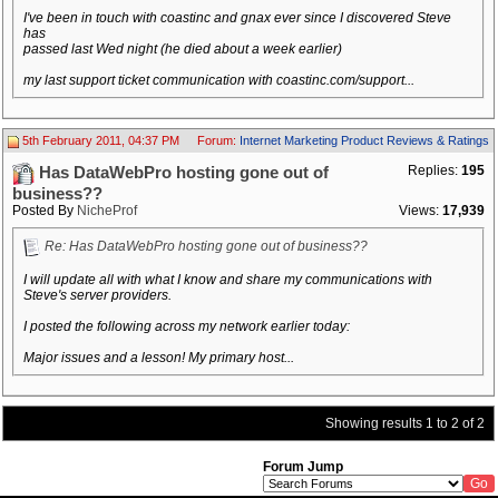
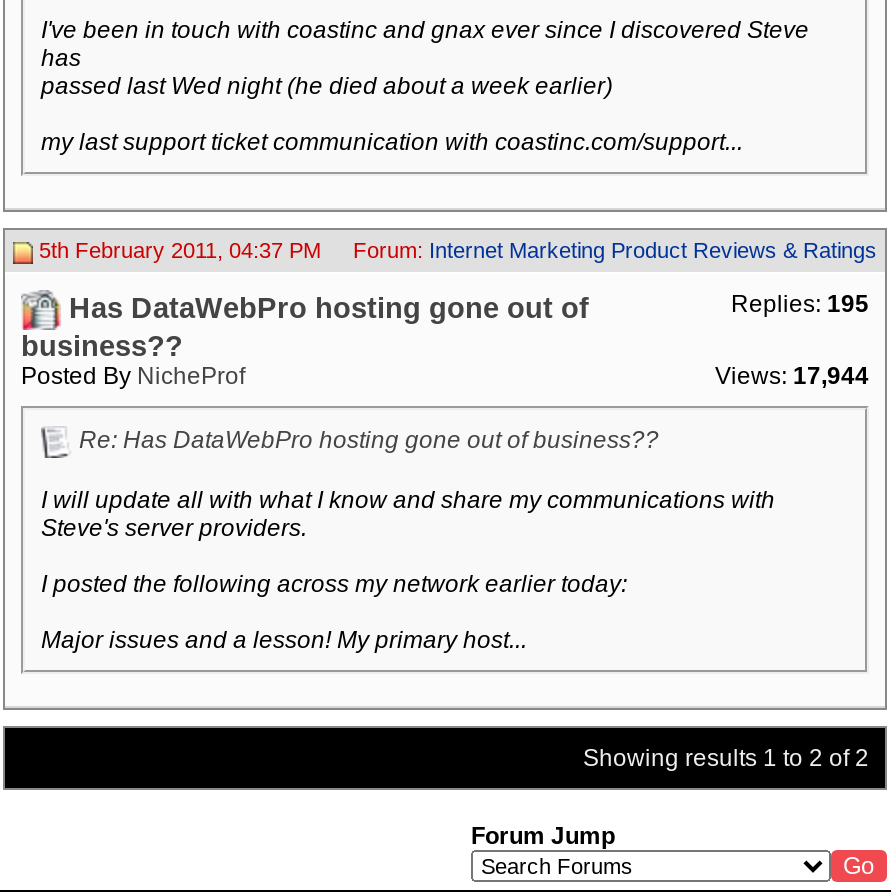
[399,203,485,218] Views: 17,939 -> [715,362,869,390] Views: 17,944

